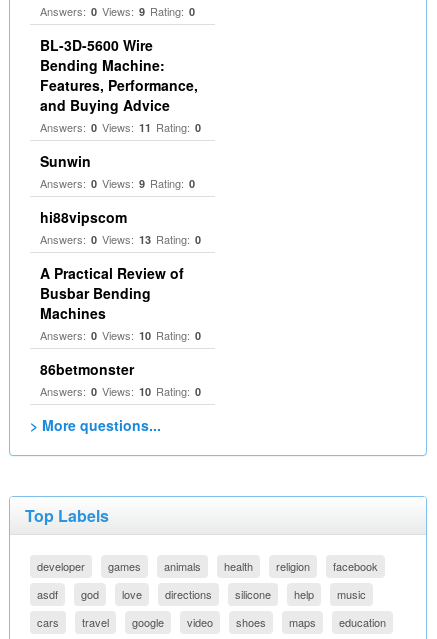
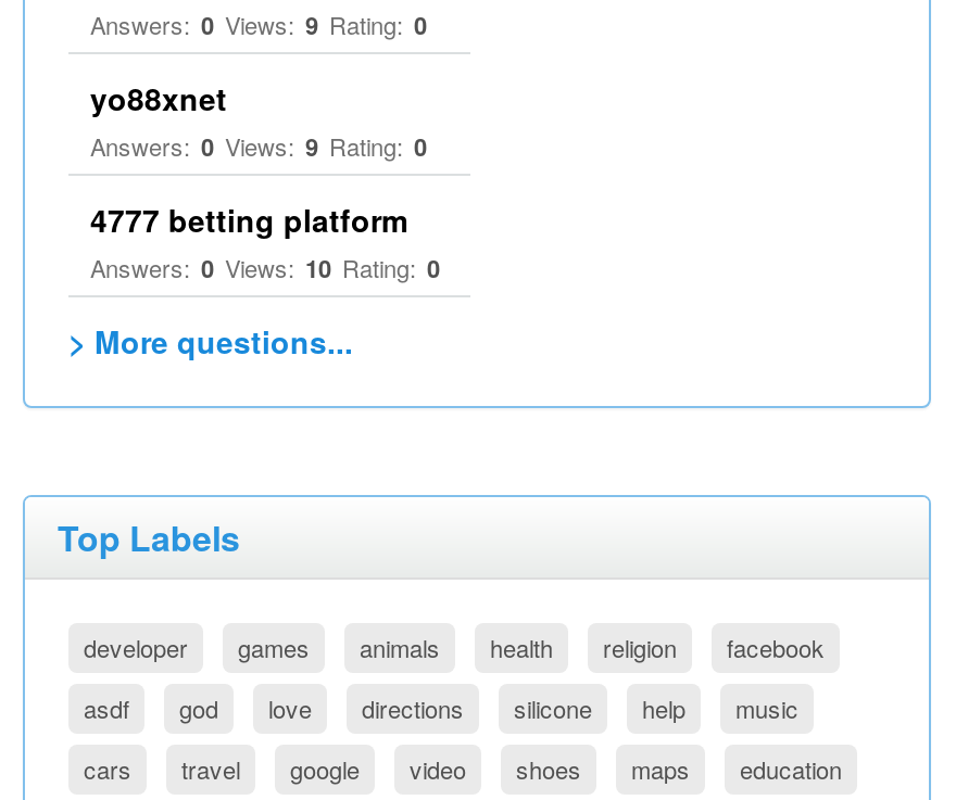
[40,35,201,171] BL-3D-5600 Wire | Bending Machine: | Features, Performance, | and Buying Advice | Answers: 0 Views: 11 Rating: 0 | Sunwin -> [90,76,227,119] yo88xnet
[40,207,201,379] hi88vipscom | Answers: 0 Views: 13 Rating: 0 | A Practical Review of | Busbar Bending | Machines | Answers: 0 Views: 10 Rating: 0 | 86betmonster -> [90,198,407,241] 4777 betting platform

